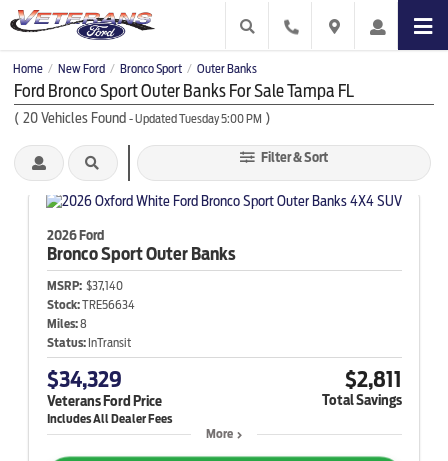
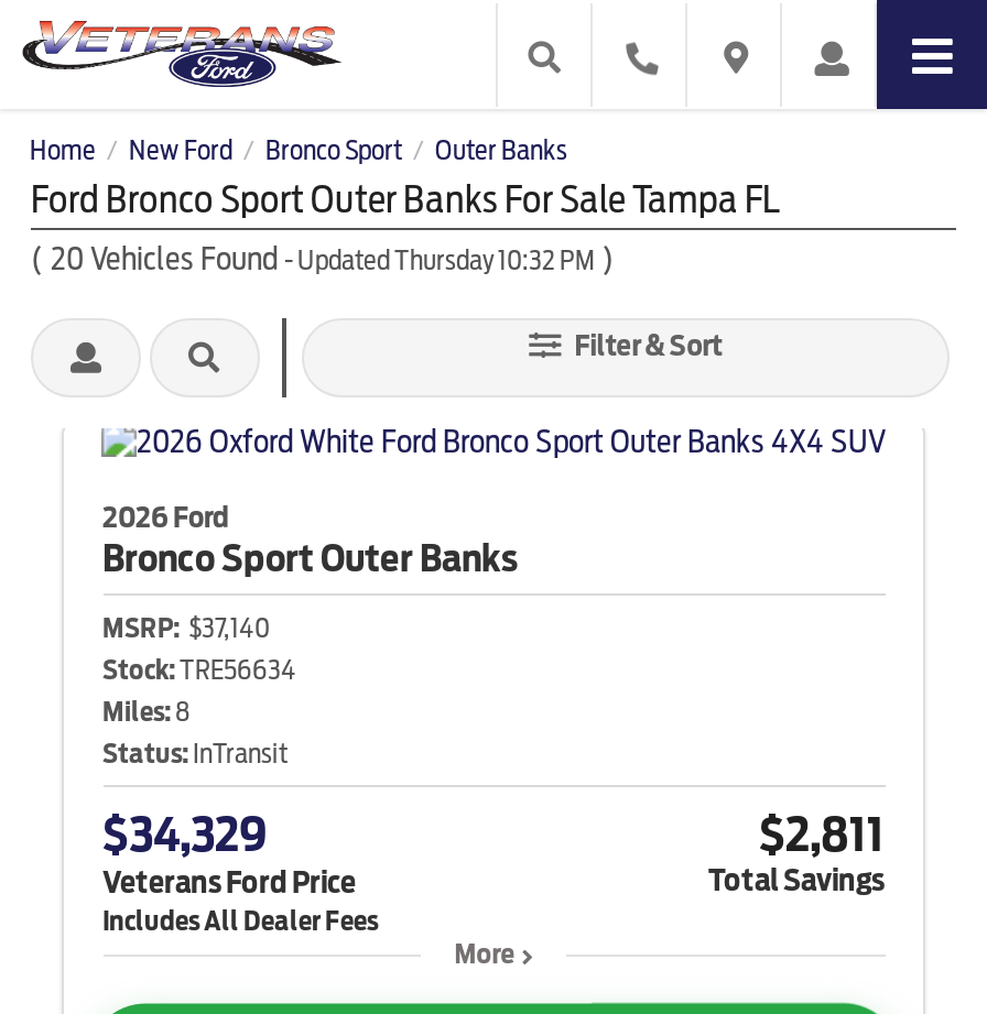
[14,110,271,126] (20 Vehicles Found - Updated Tuesday 5:00 PM) -> [31,241,615,277] (20 Vehicles Found - Updated Thursday 10:32 PM)

